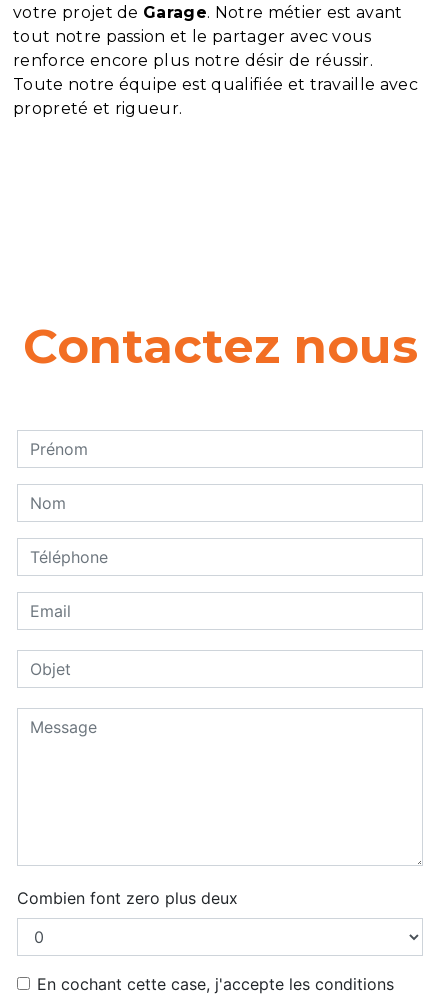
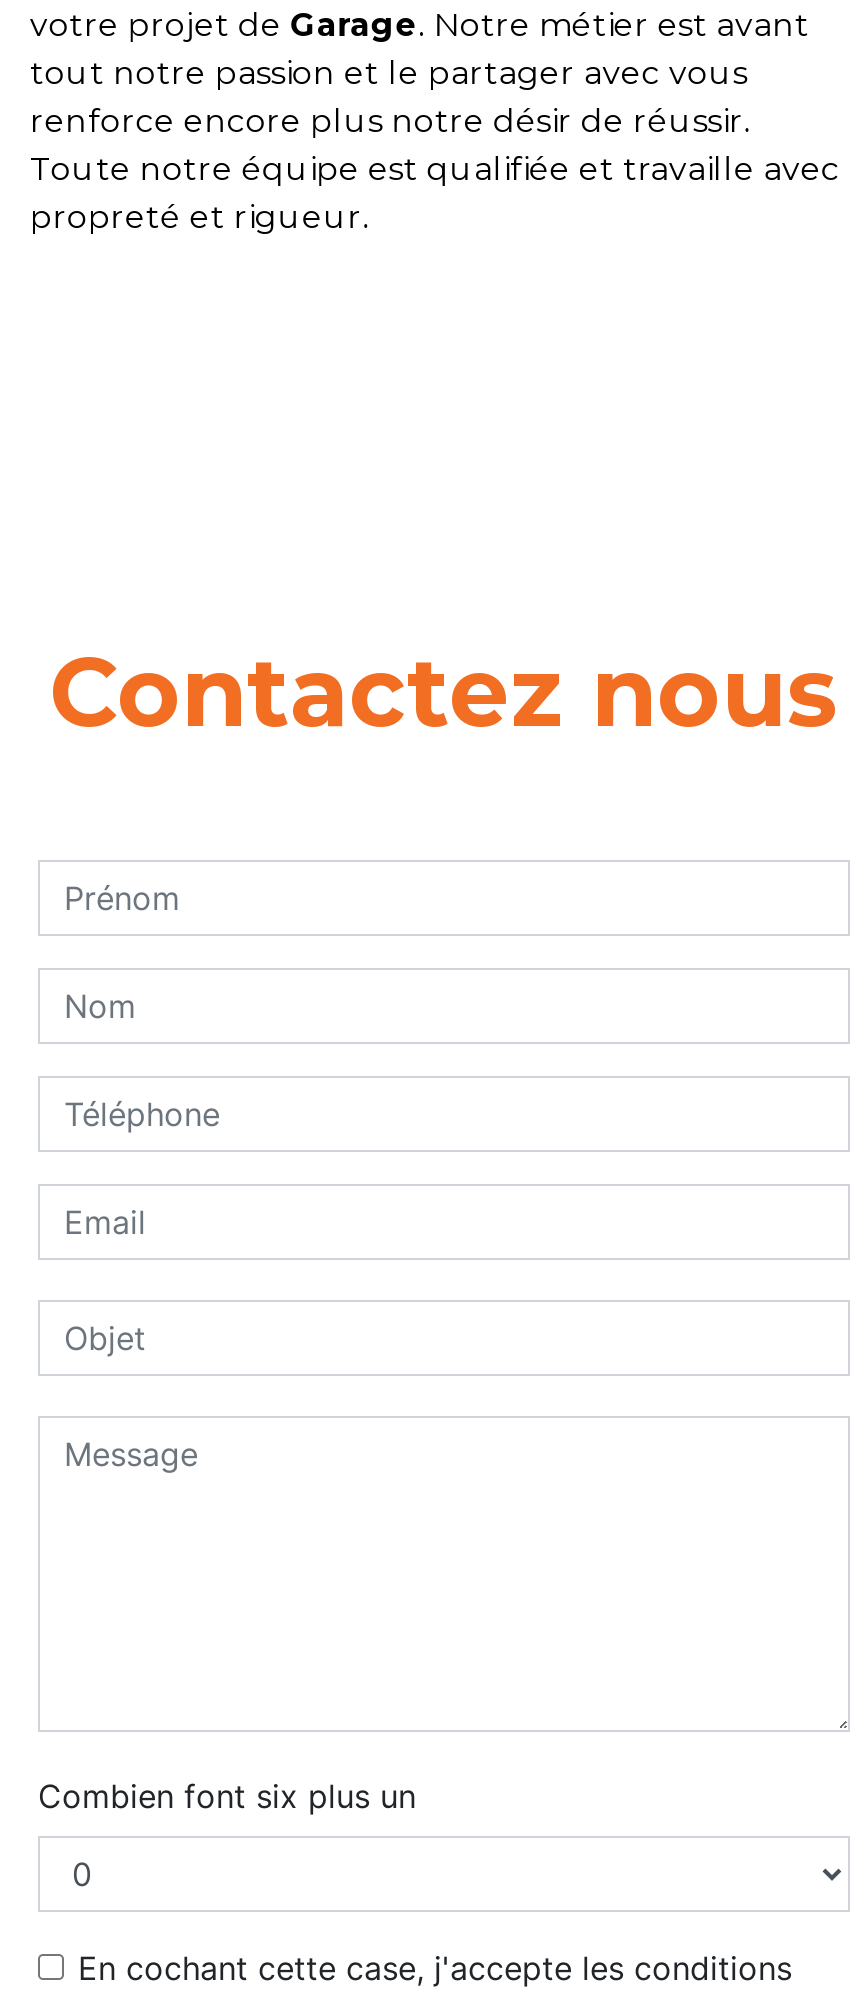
[17,888,238,908] Combien font zero plus deux -> [38,1776,416,1816] Combien font six plus un

